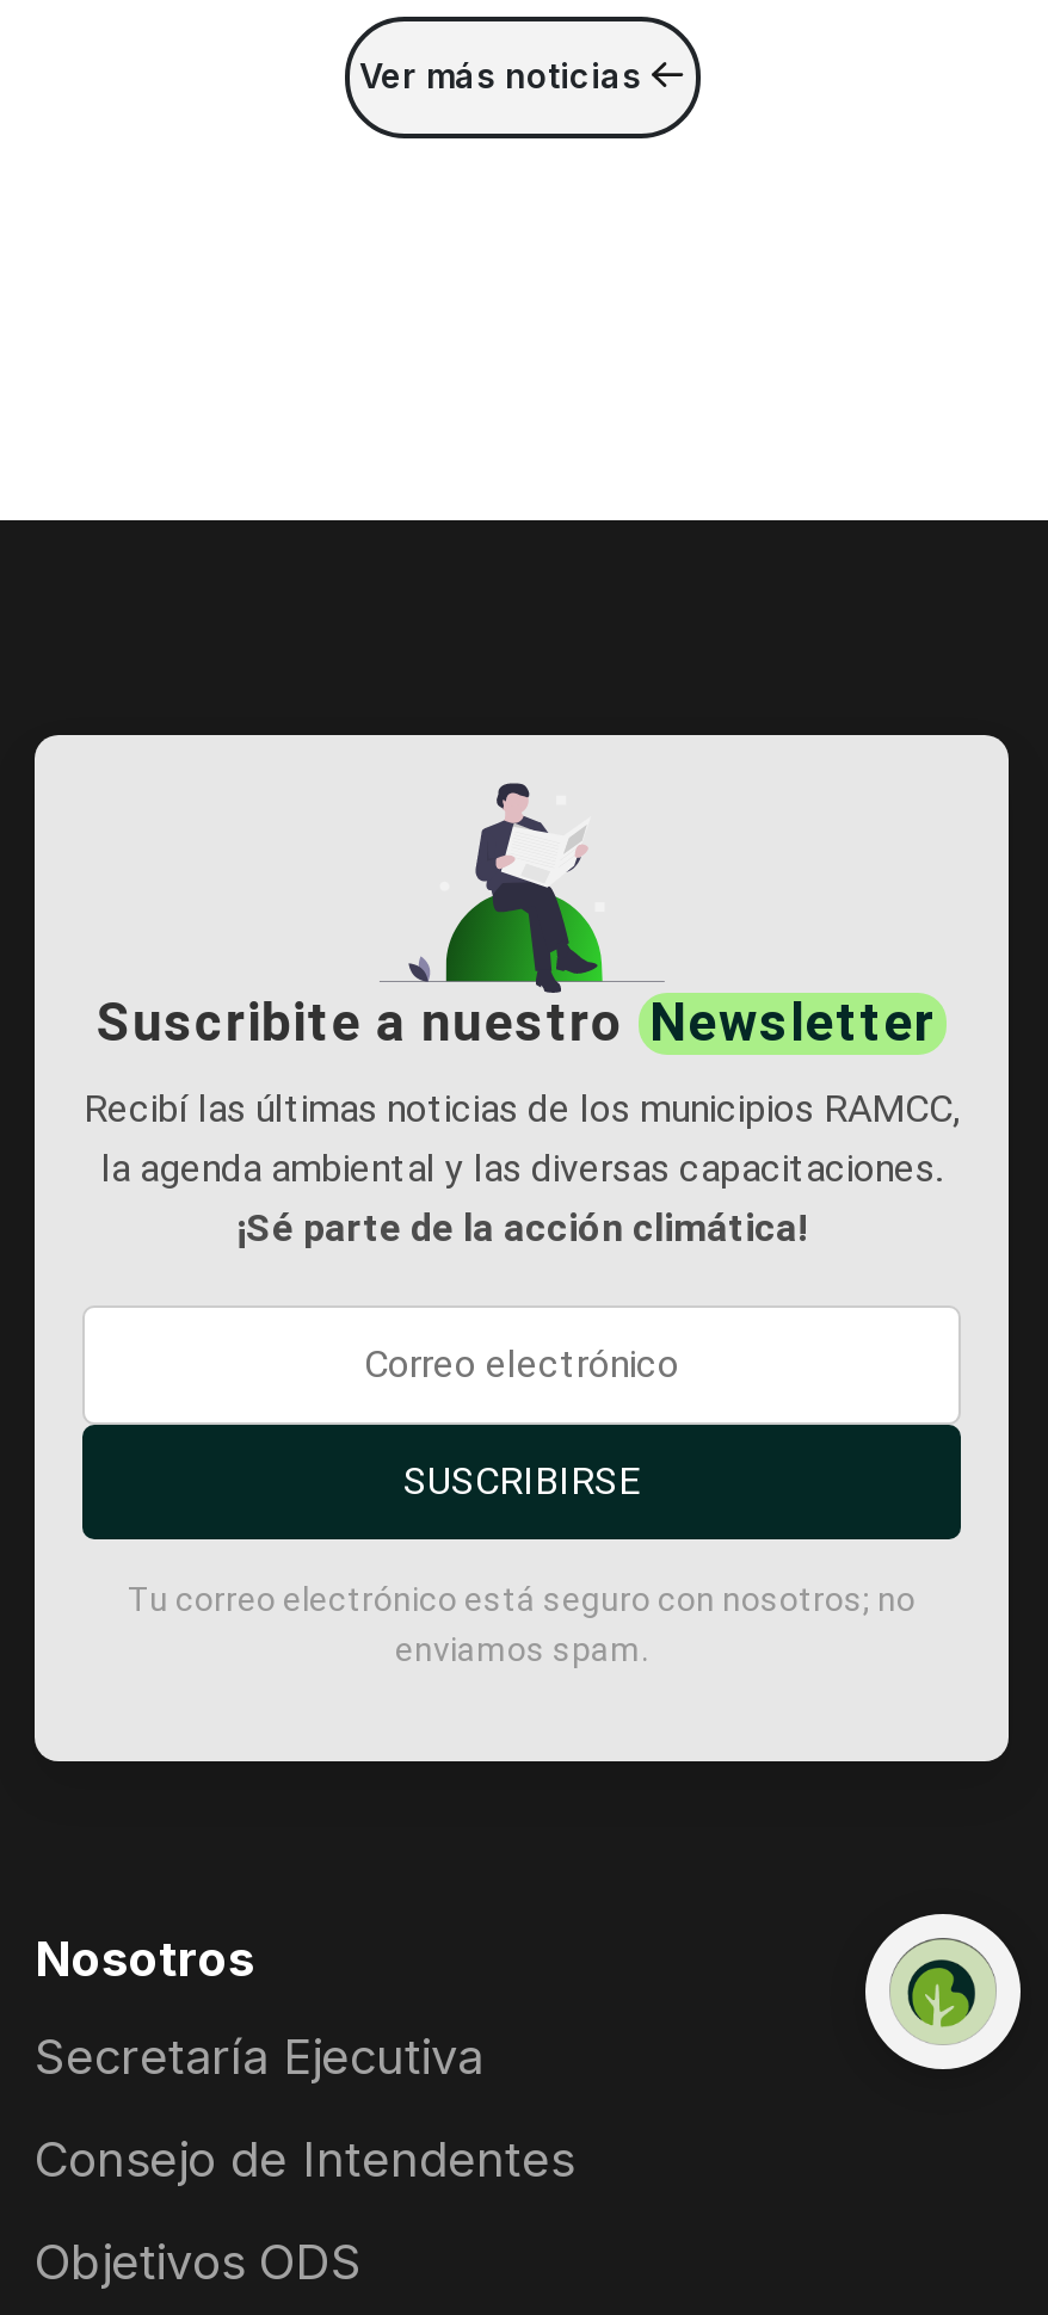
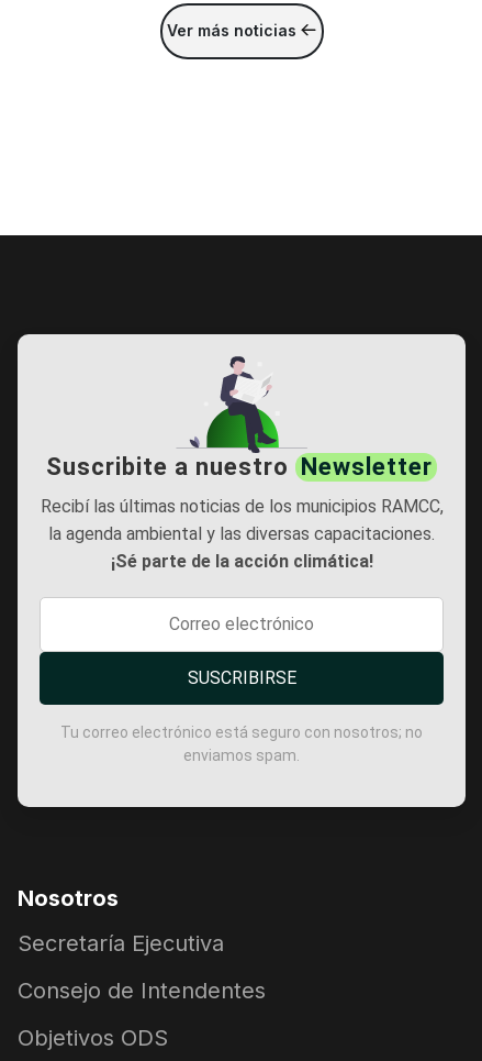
[863,1912,1023,2072] [image] -> none

